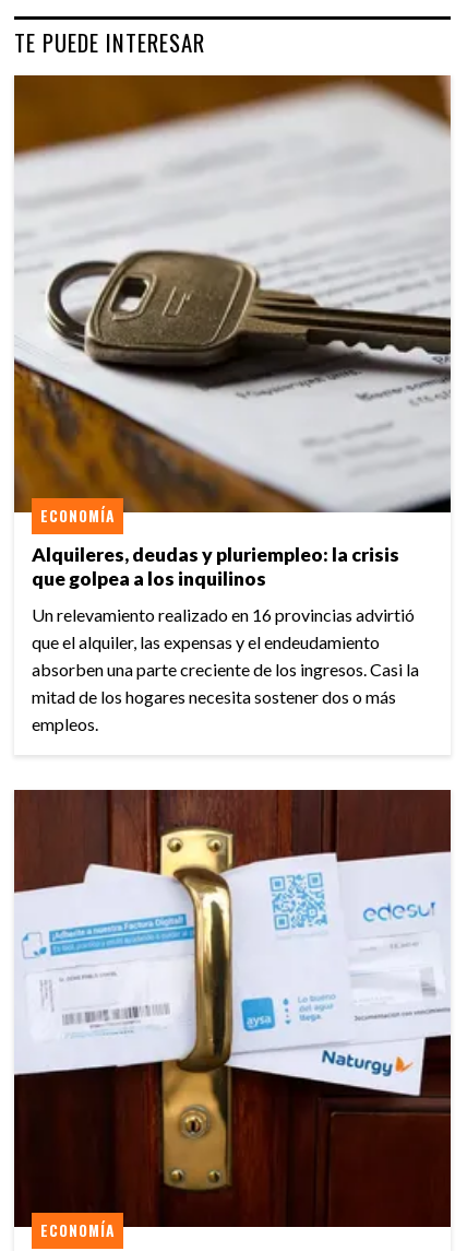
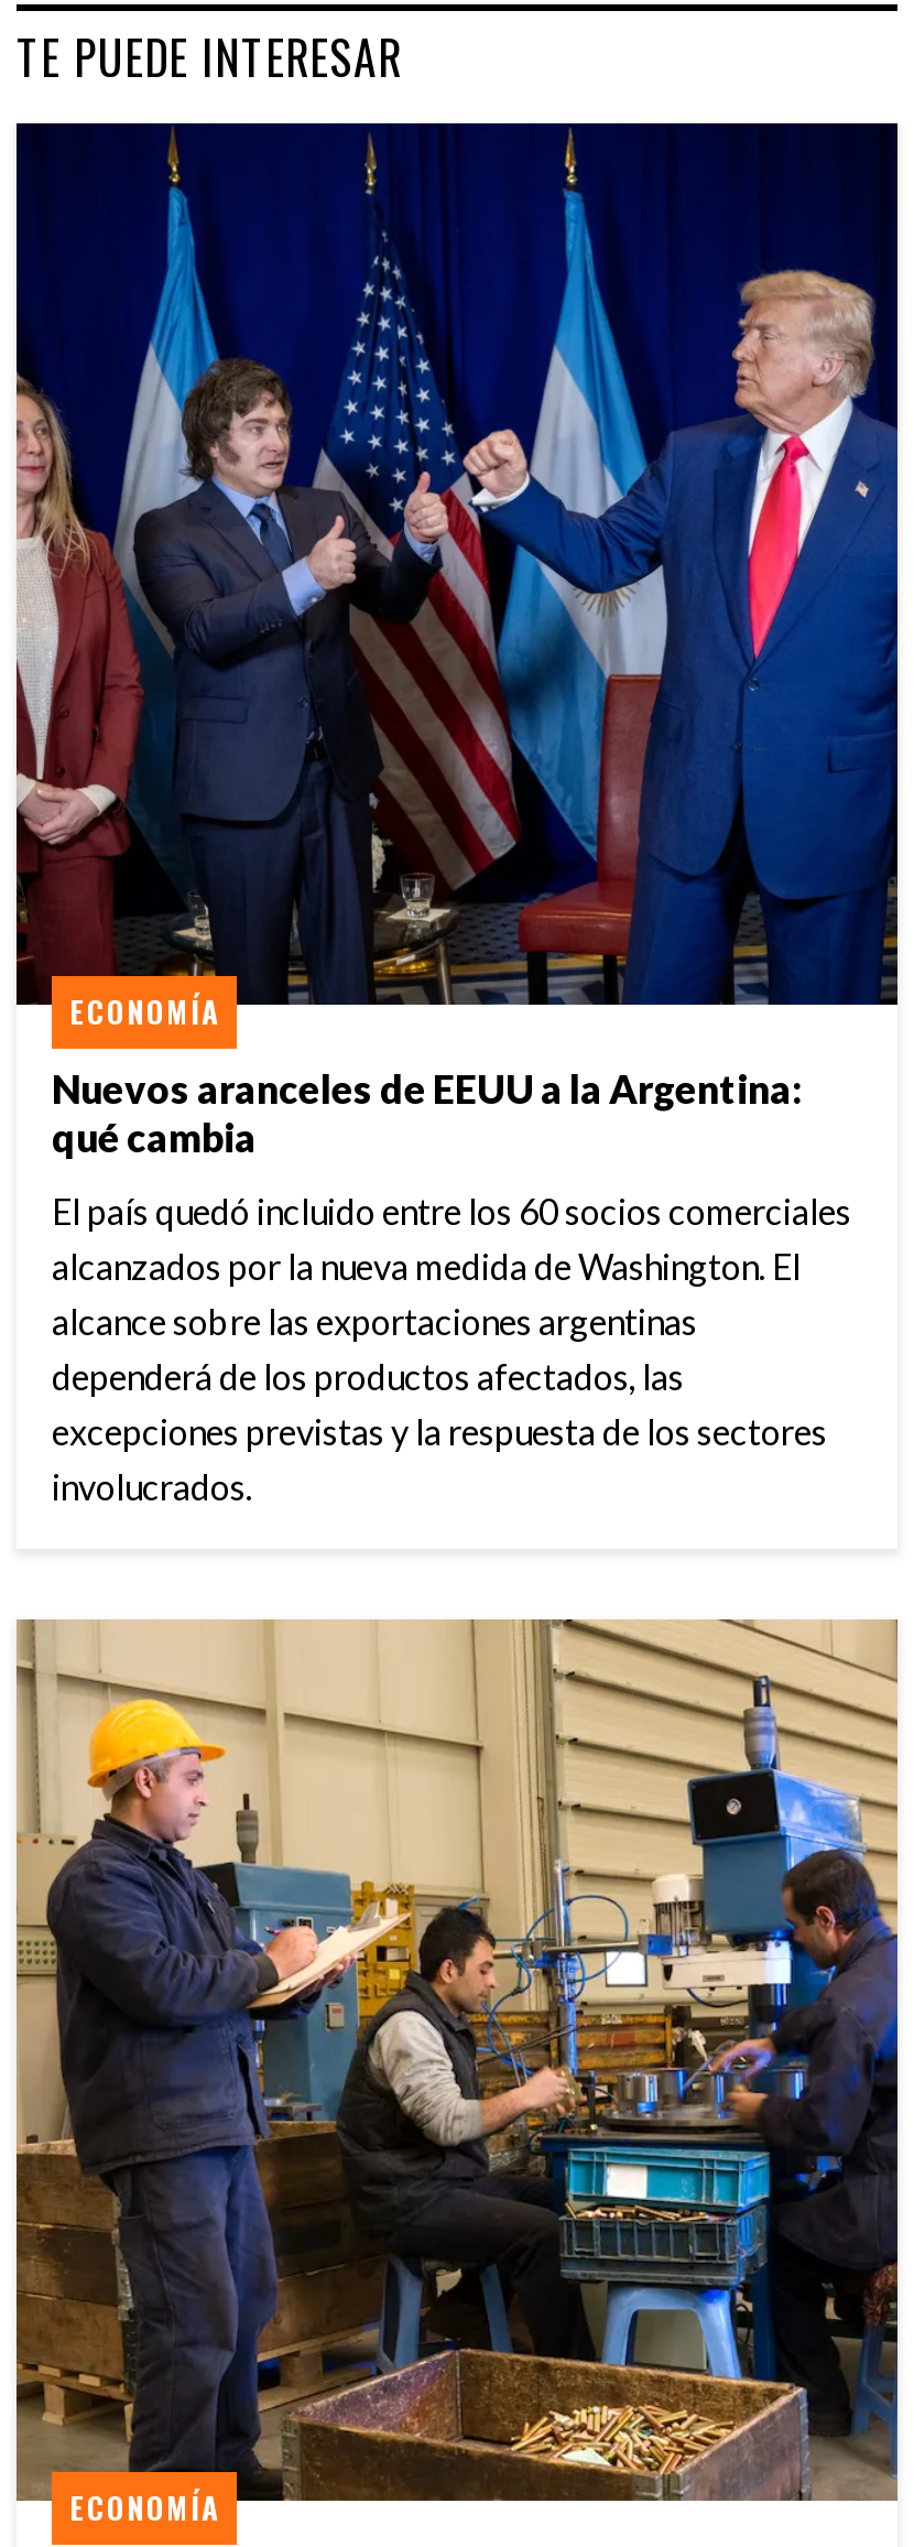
[13,74,452,590] [image] | Alquileres, deudas y pluriempleo: la crisis | que golpea a los inquilinos -> [14,121,900,1162] [image] | Nuevos aranceles de EEUU a la Argentina: | qué cambia
[32,604,419,734] Un relevamiento realizado en 16 provincias advirtió | que el alquiler, las expensas y el endeudamiento | absorben una parte creciente de los ingresos. Casi la | mitad de los hogares necesita sostener dos o más | empleos. -> [52,1190,851,1507] El país quedó incluido entre los 60 socios comerciales | alcanzados por la nueva medida de Washington. El | alcance sobre las exportaciones argentinas | dependerá de los productos afectados, las | excepciones previstas y la respuesta de los sectores | involucrados.
[13,789,452,1228] [image] -> [14,1617,900,2503] [image]

